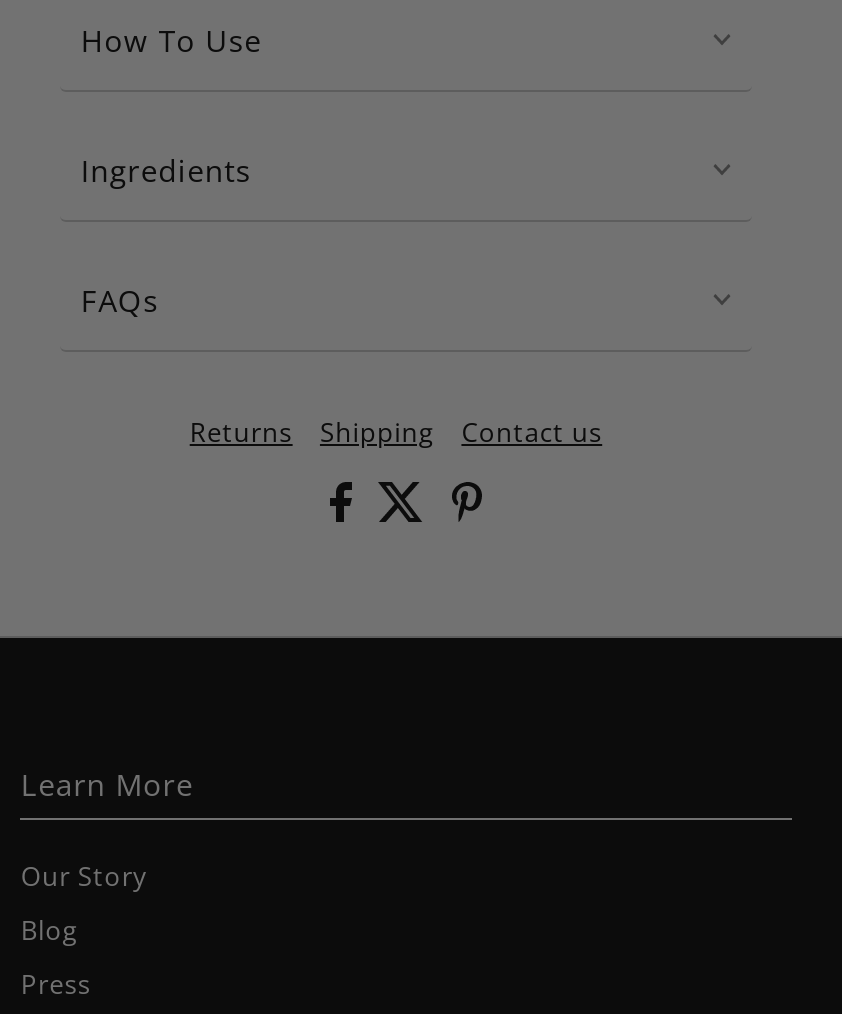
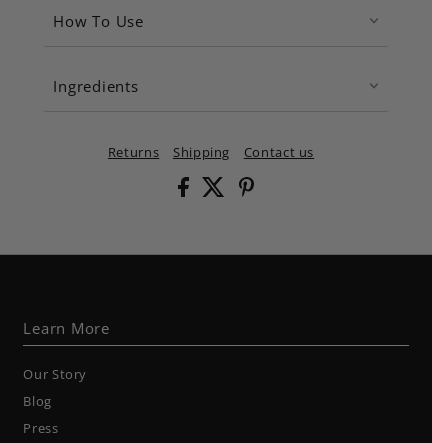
[81,279,159,319] FAQs -> none

